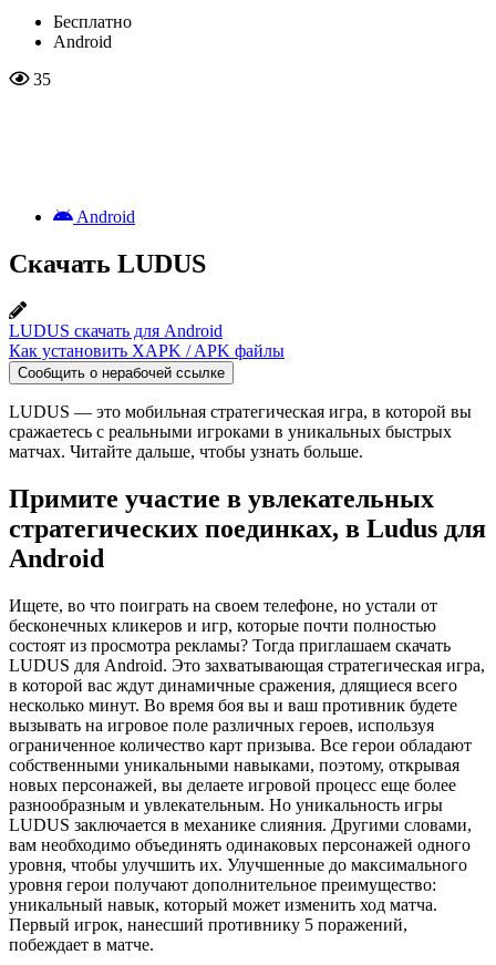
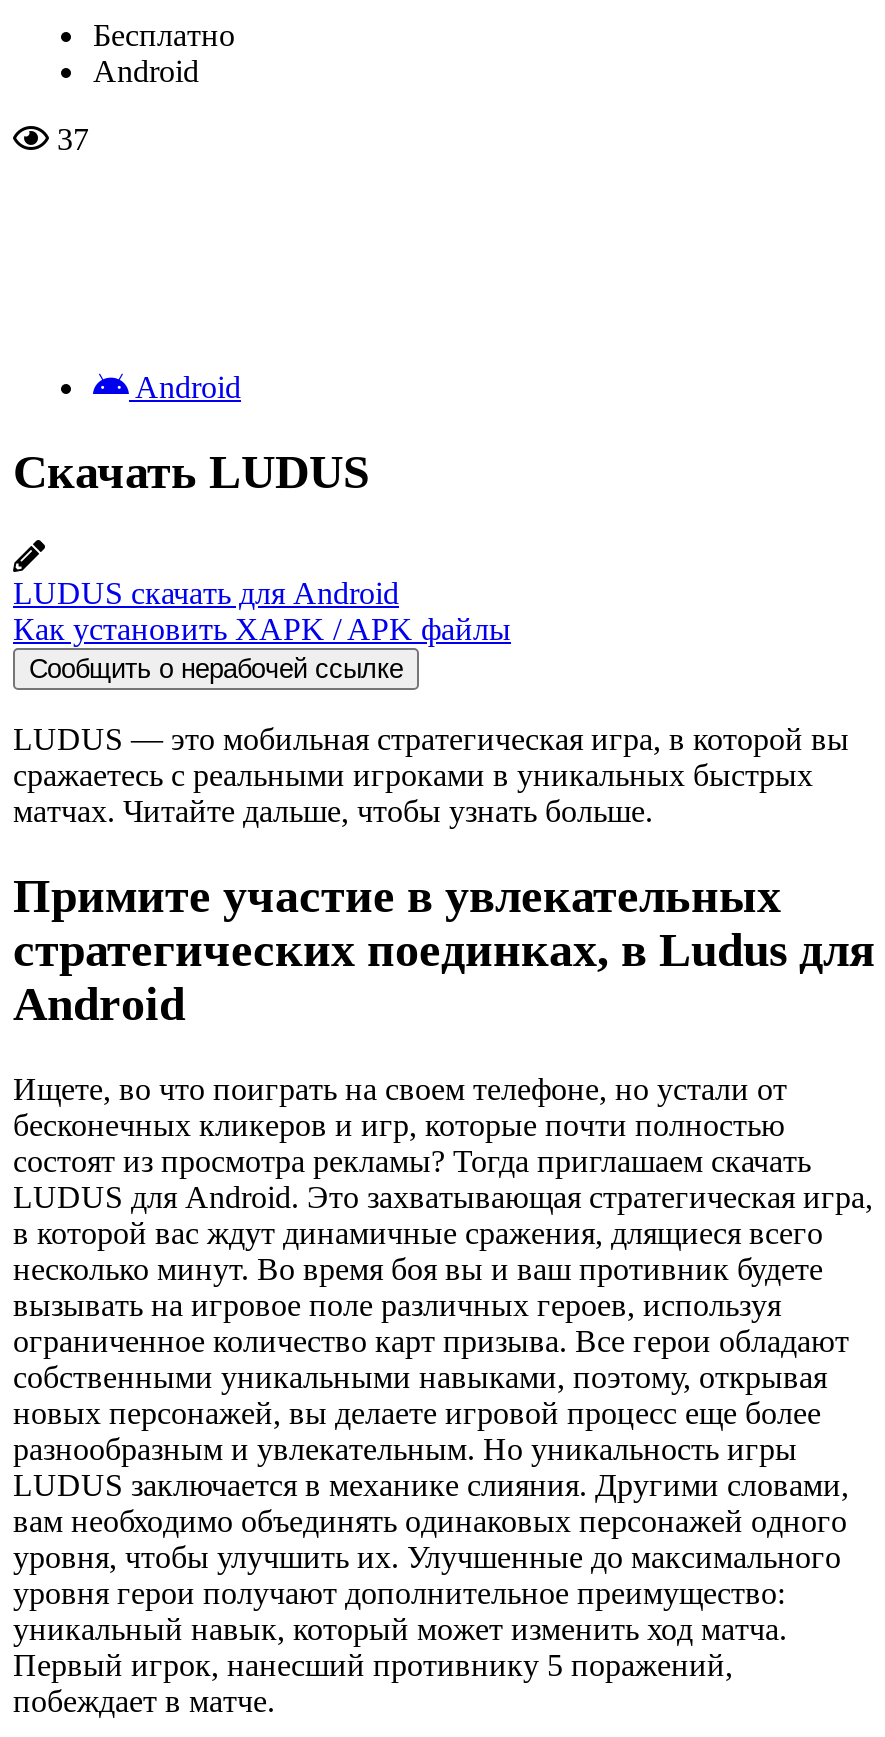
[33,70,51,89] 35 -> [57,122,89,156] 37

